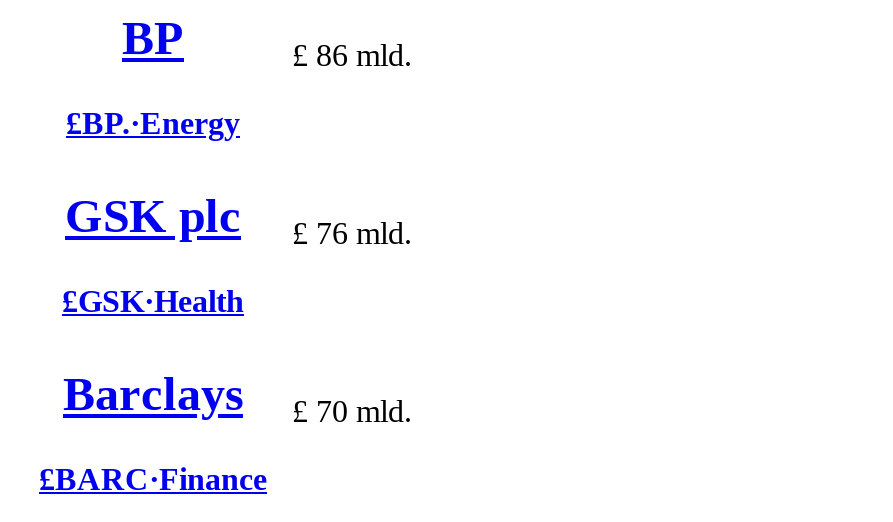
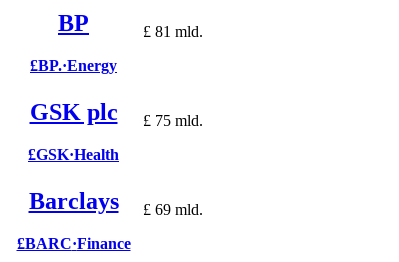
[292,38,412,72] £ 86 mld. -> [143,23,203,40] £ 81 mld.
[65,190,412,250] GSK plc £ 76 mld. -> [29,99,203,129] GSK plc £ 75 mld.
[63,368,412,428] Barclays £ 70 mld. -> [28,188,203,218] Barclays £ 69 mld.

